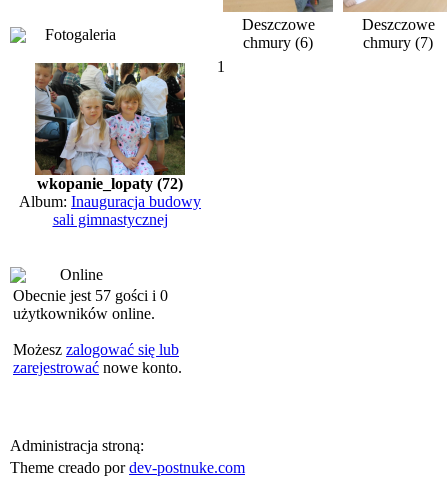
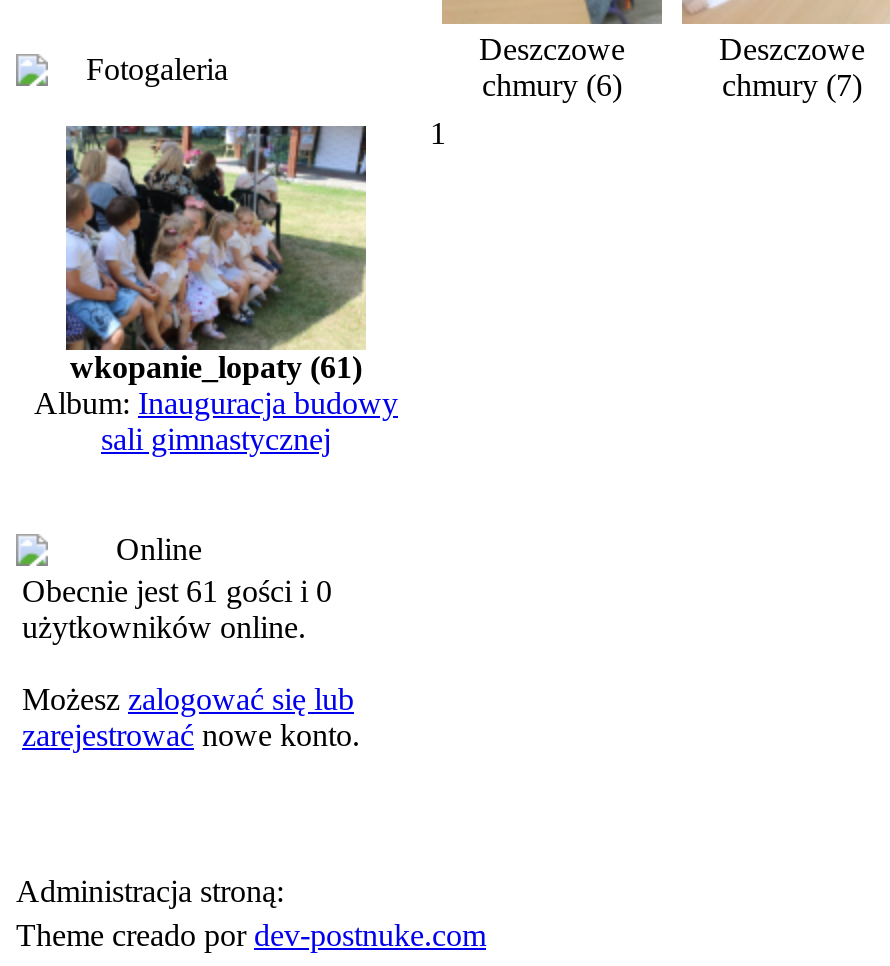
[34,62,186,192] [image] | wkopanie_lopaty (72) -> [64,124,368,384] [image] | wkopanie_lopaty (61)
[13,287,168,304] Obecnie jest 57 gości i 0 -> [22,574,332,608] Obecnie jest 61 gości i 0

